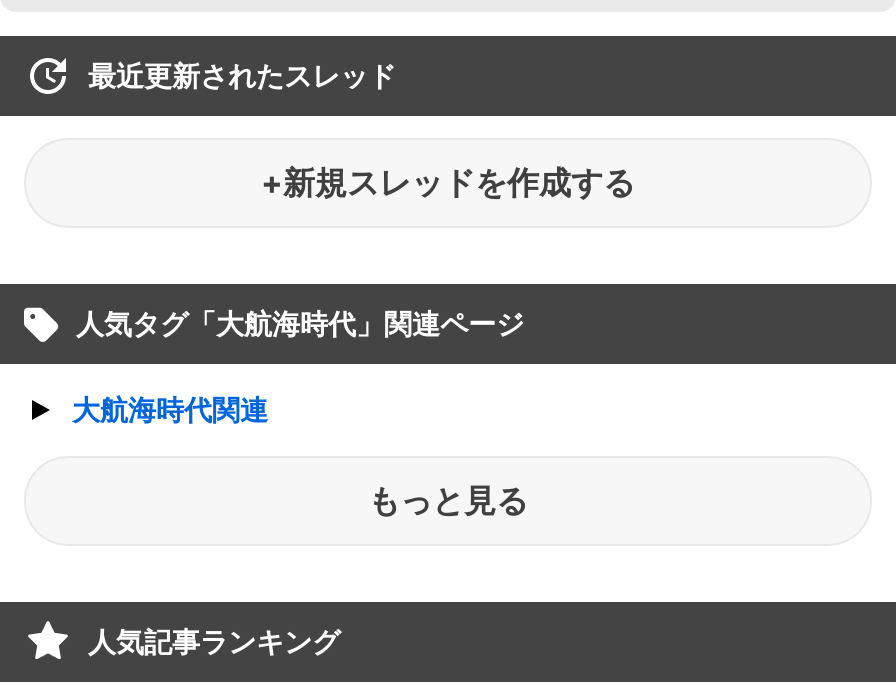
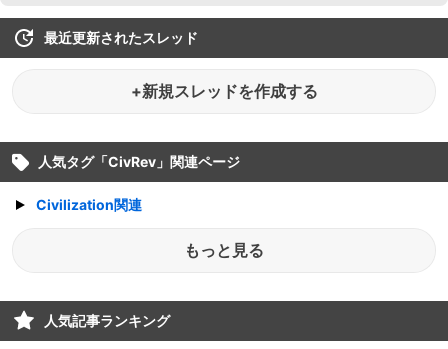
[76,306,524,340] 人気タグ「大航海時代」関連ページ -> [38,153,240,170] 人気タグ「CivRev」関連ページ
[72,392,268,426] 大航海時代関連 -> [36,196,142,213] Civilization関連

